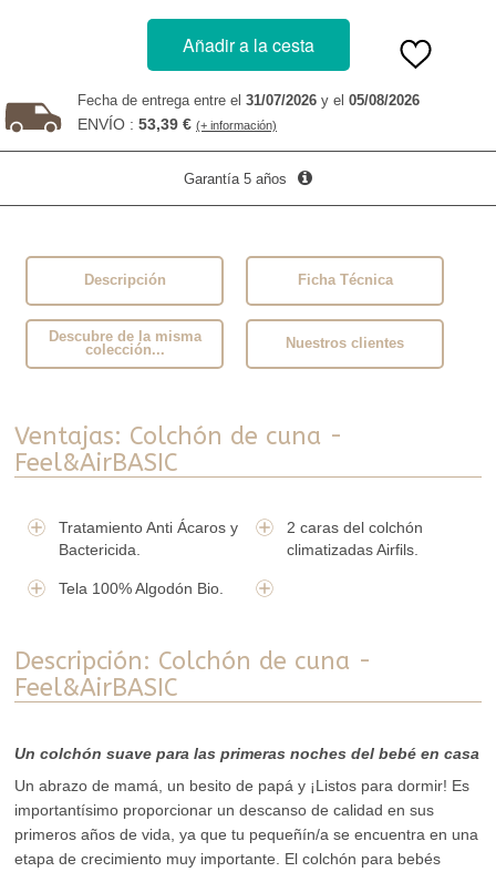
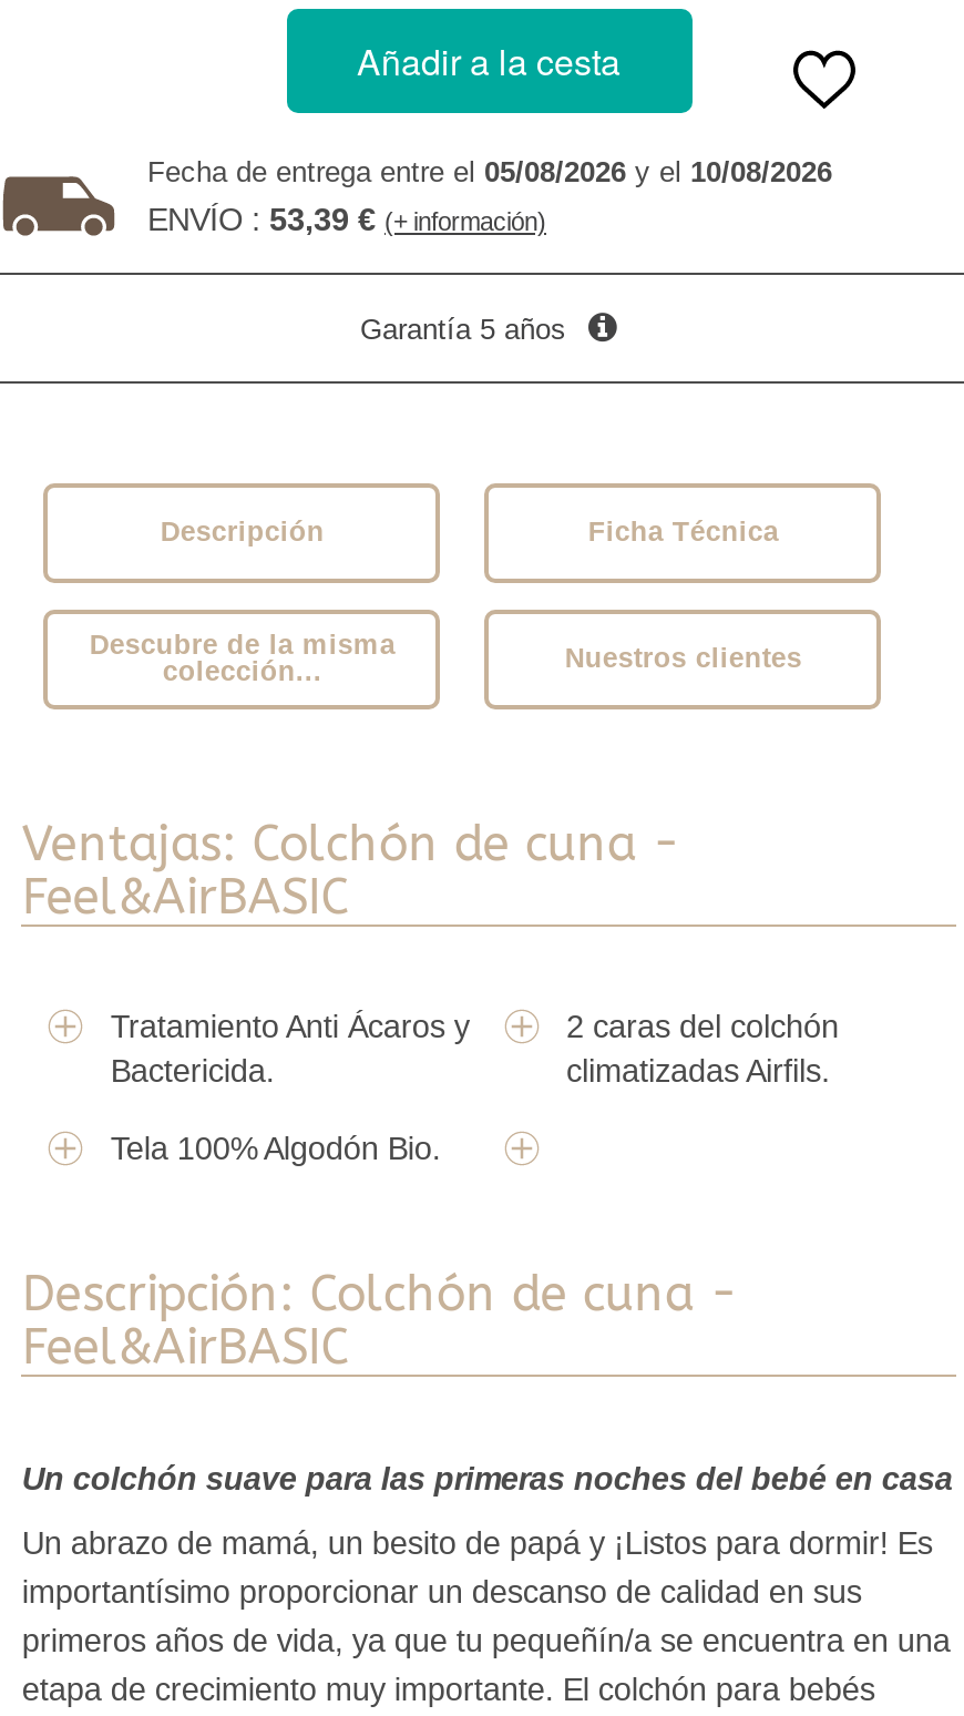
[77,92,420,109] Fecha de entrega entre el 31/07/2026 y el 05/08/2026 -> [147,156,832,189] Fecha de entrega entre el 05/08/2026 y el 10/08/2026

